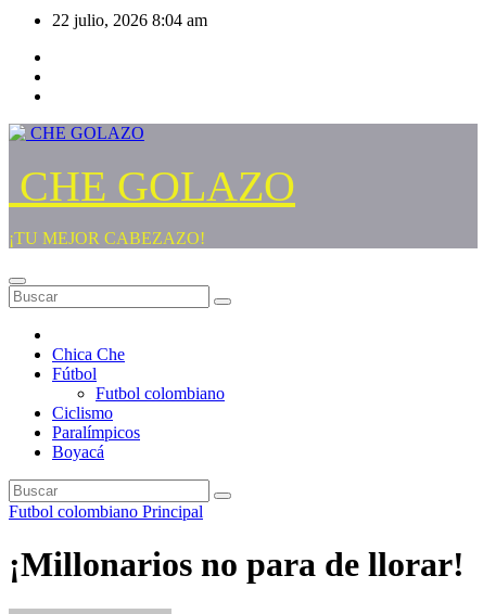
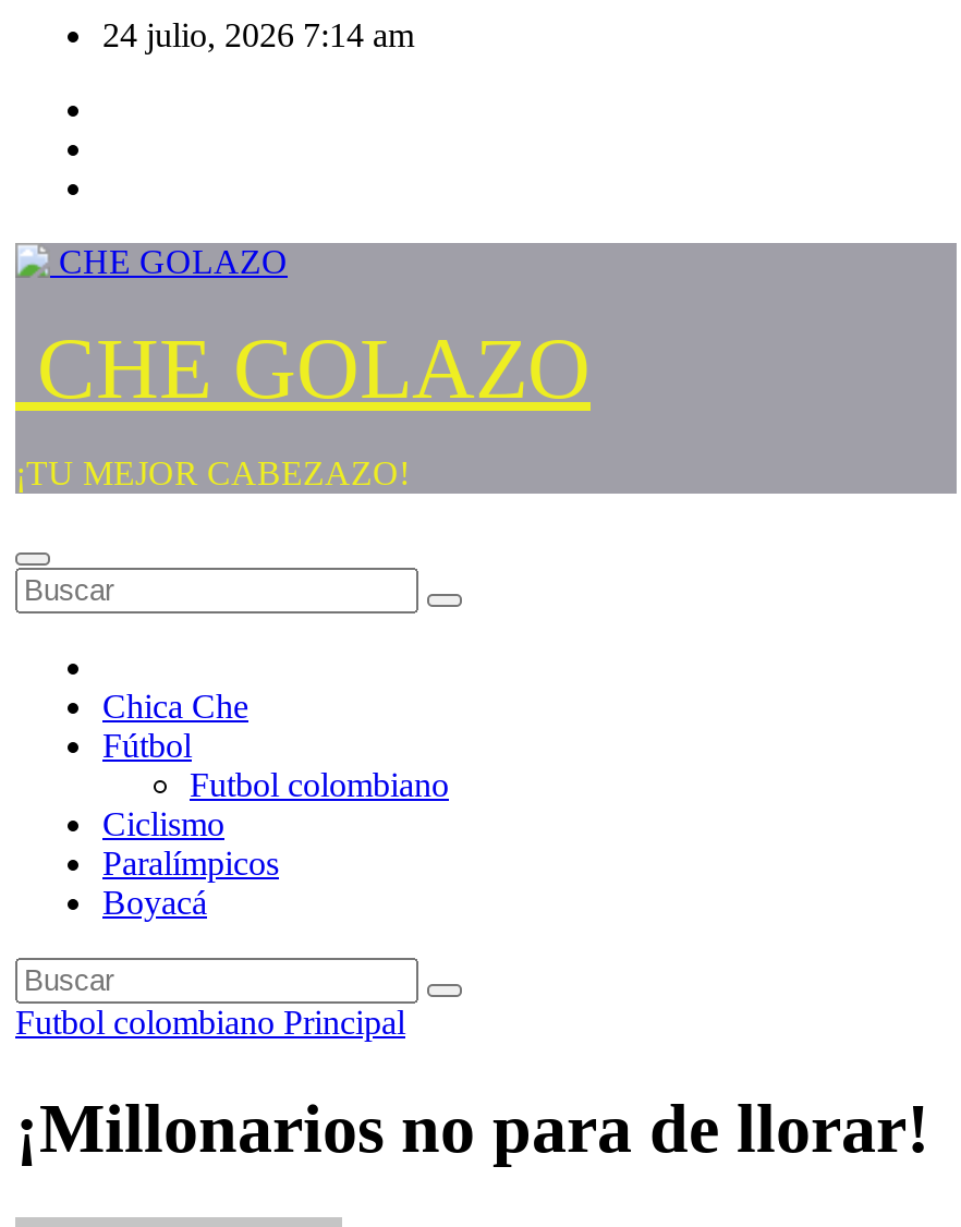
[52,11,207,29] 22 julio, 2026 8:04 am -> [102,16,414,53] 24 julio, 2026 7:14 am

